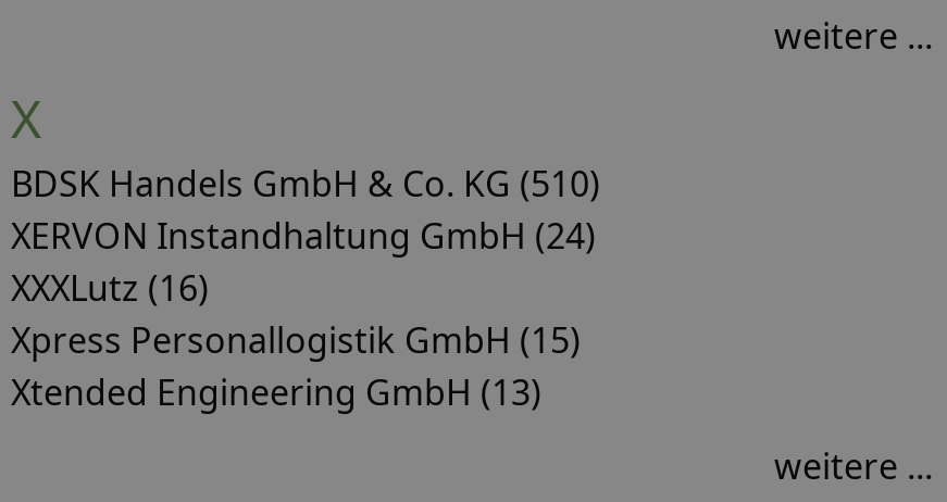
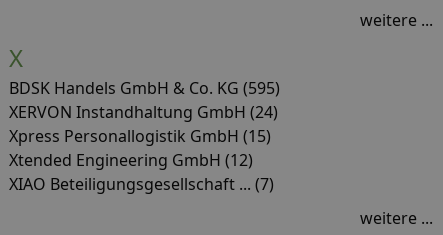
[11,159,600,207] BDSK Handels GmbH & Co. KG (510) -> [9,77,280,99] BDSK Handels GmbH & Co. KG (595)
[11,263,209,311] XXXLutz (16) -> none
moved [11,316,581,363] -> [9,125,271,147]: Xpress Personallogistik GmbH (15)
[11,368,541,416] Xtended Engineering GmbH (13) -> [9,149,274,195] Xtended Engineering GmbH (12) | XIAO Beteiligungsgesellschaft ... (7)

